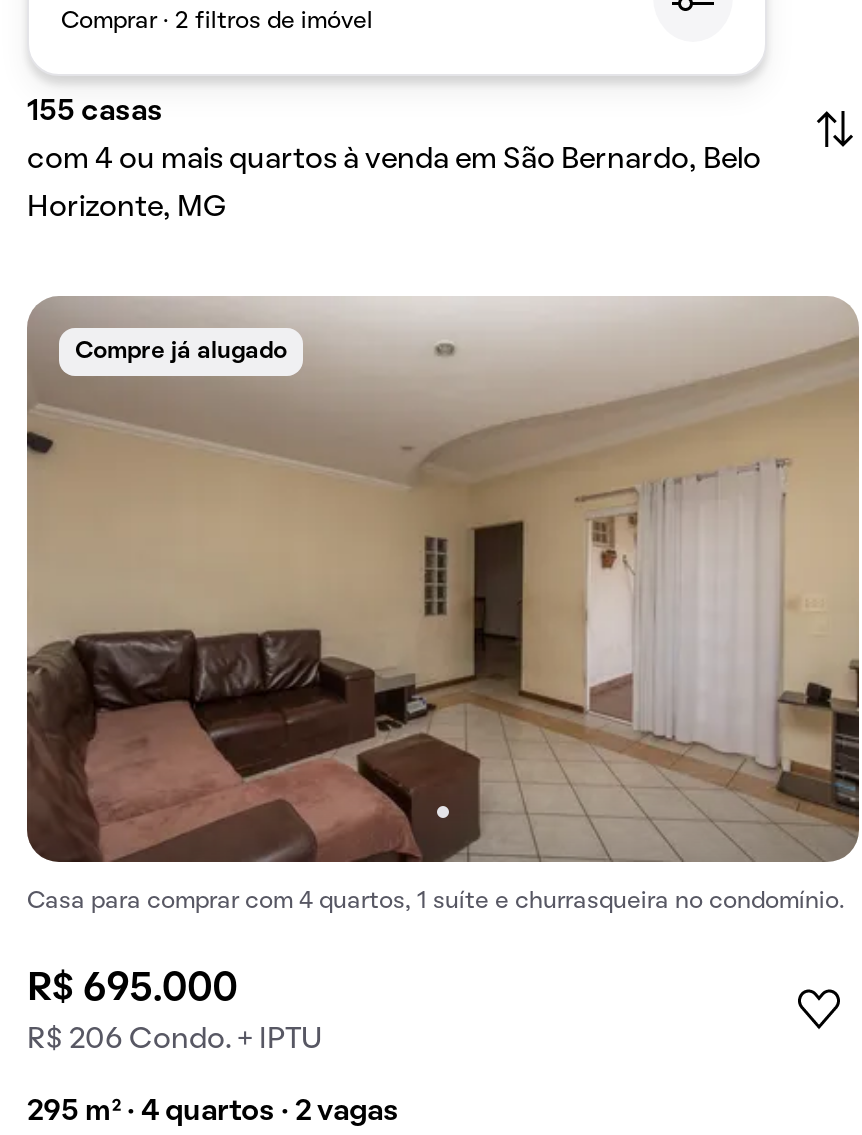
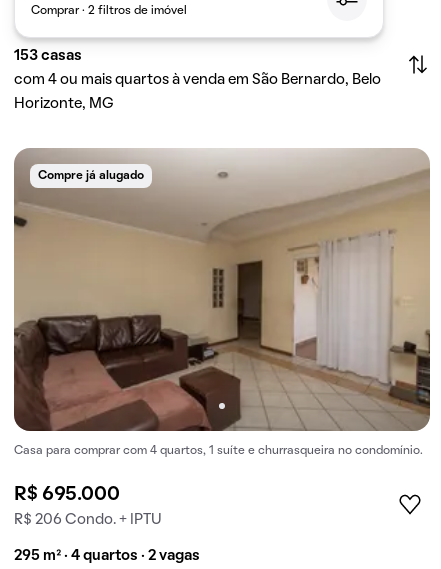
[27,98,163,126] 155 casas -> [14,49,82,63] 153 casas

